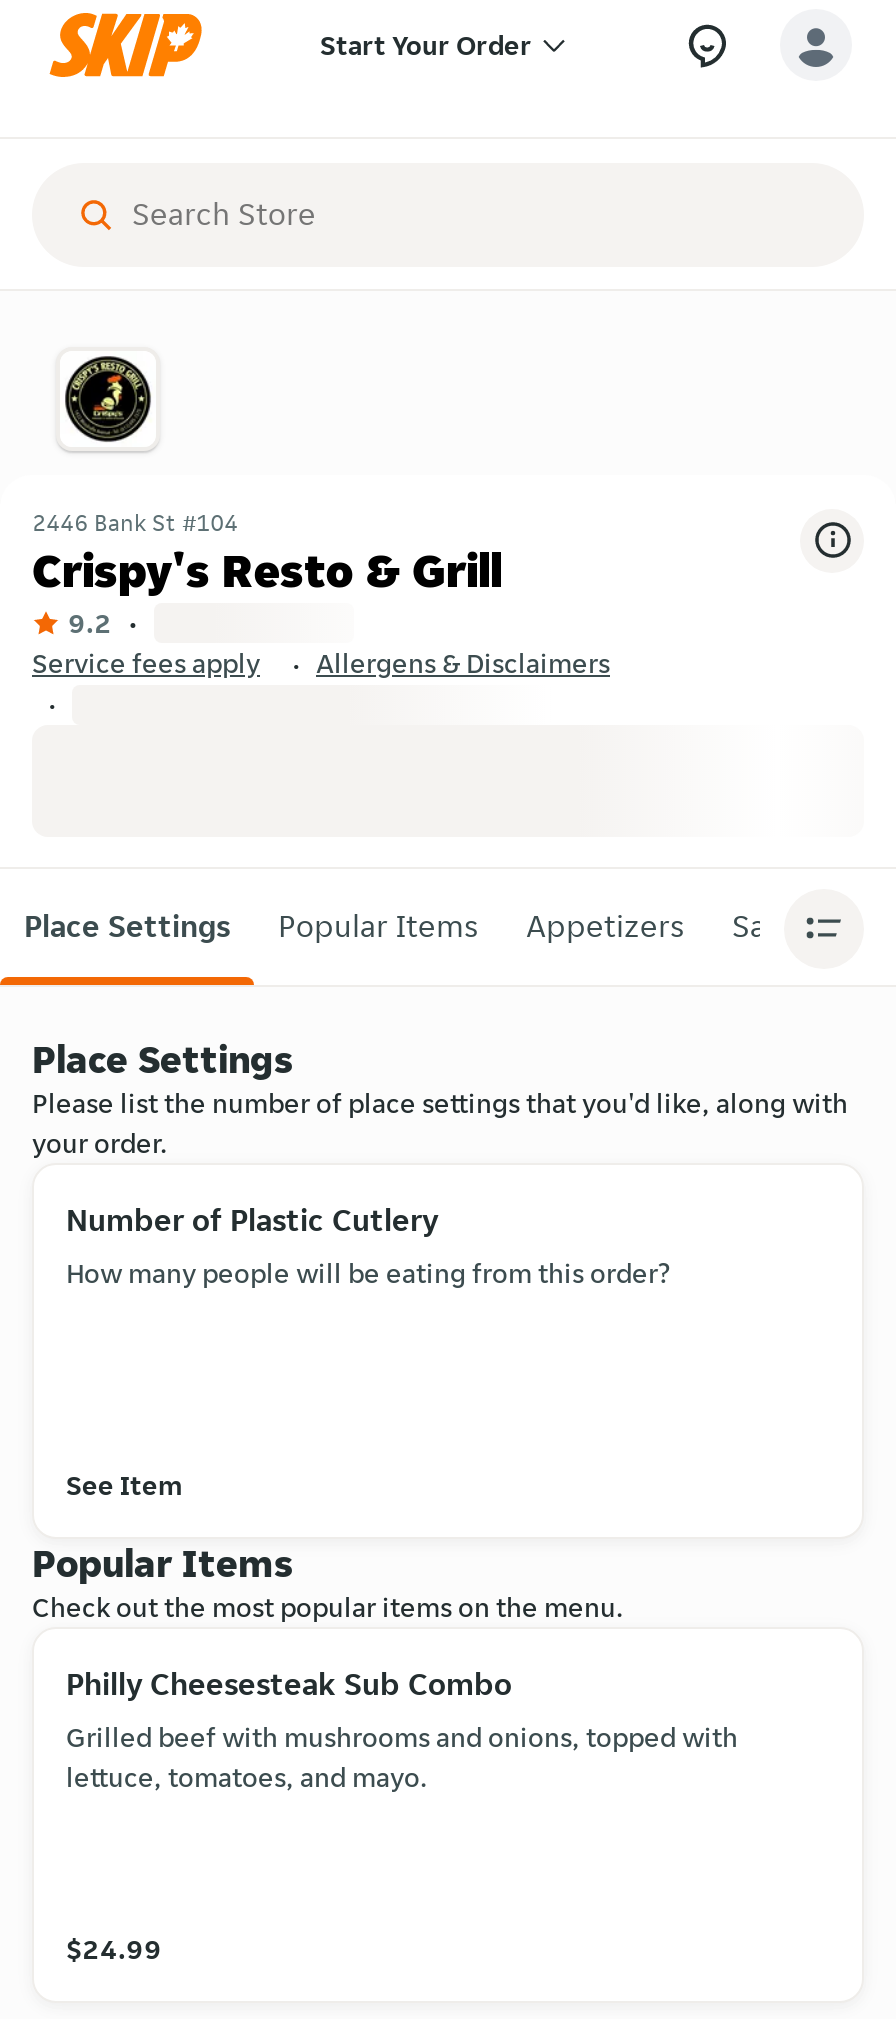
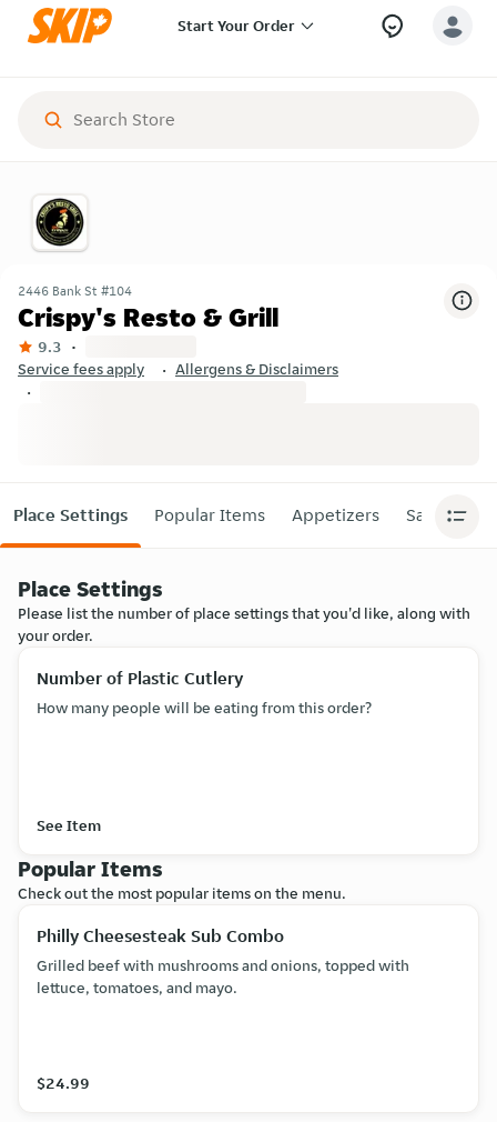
[68,605,112,641] 9.2 -> [38,337,62,357] 9.3

